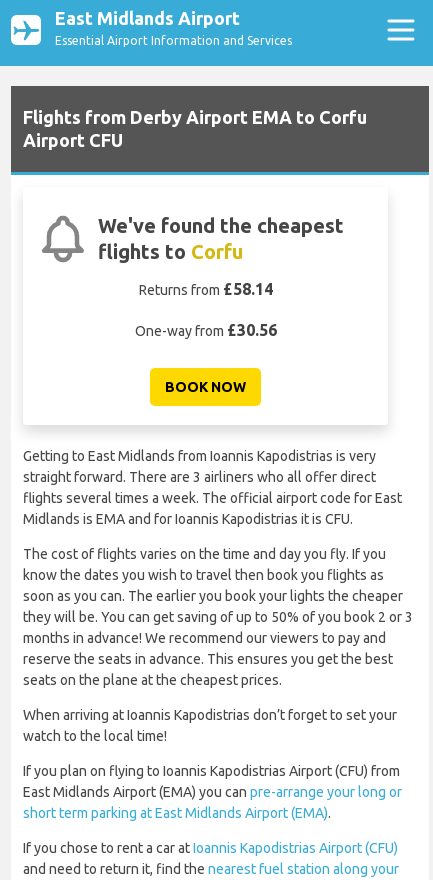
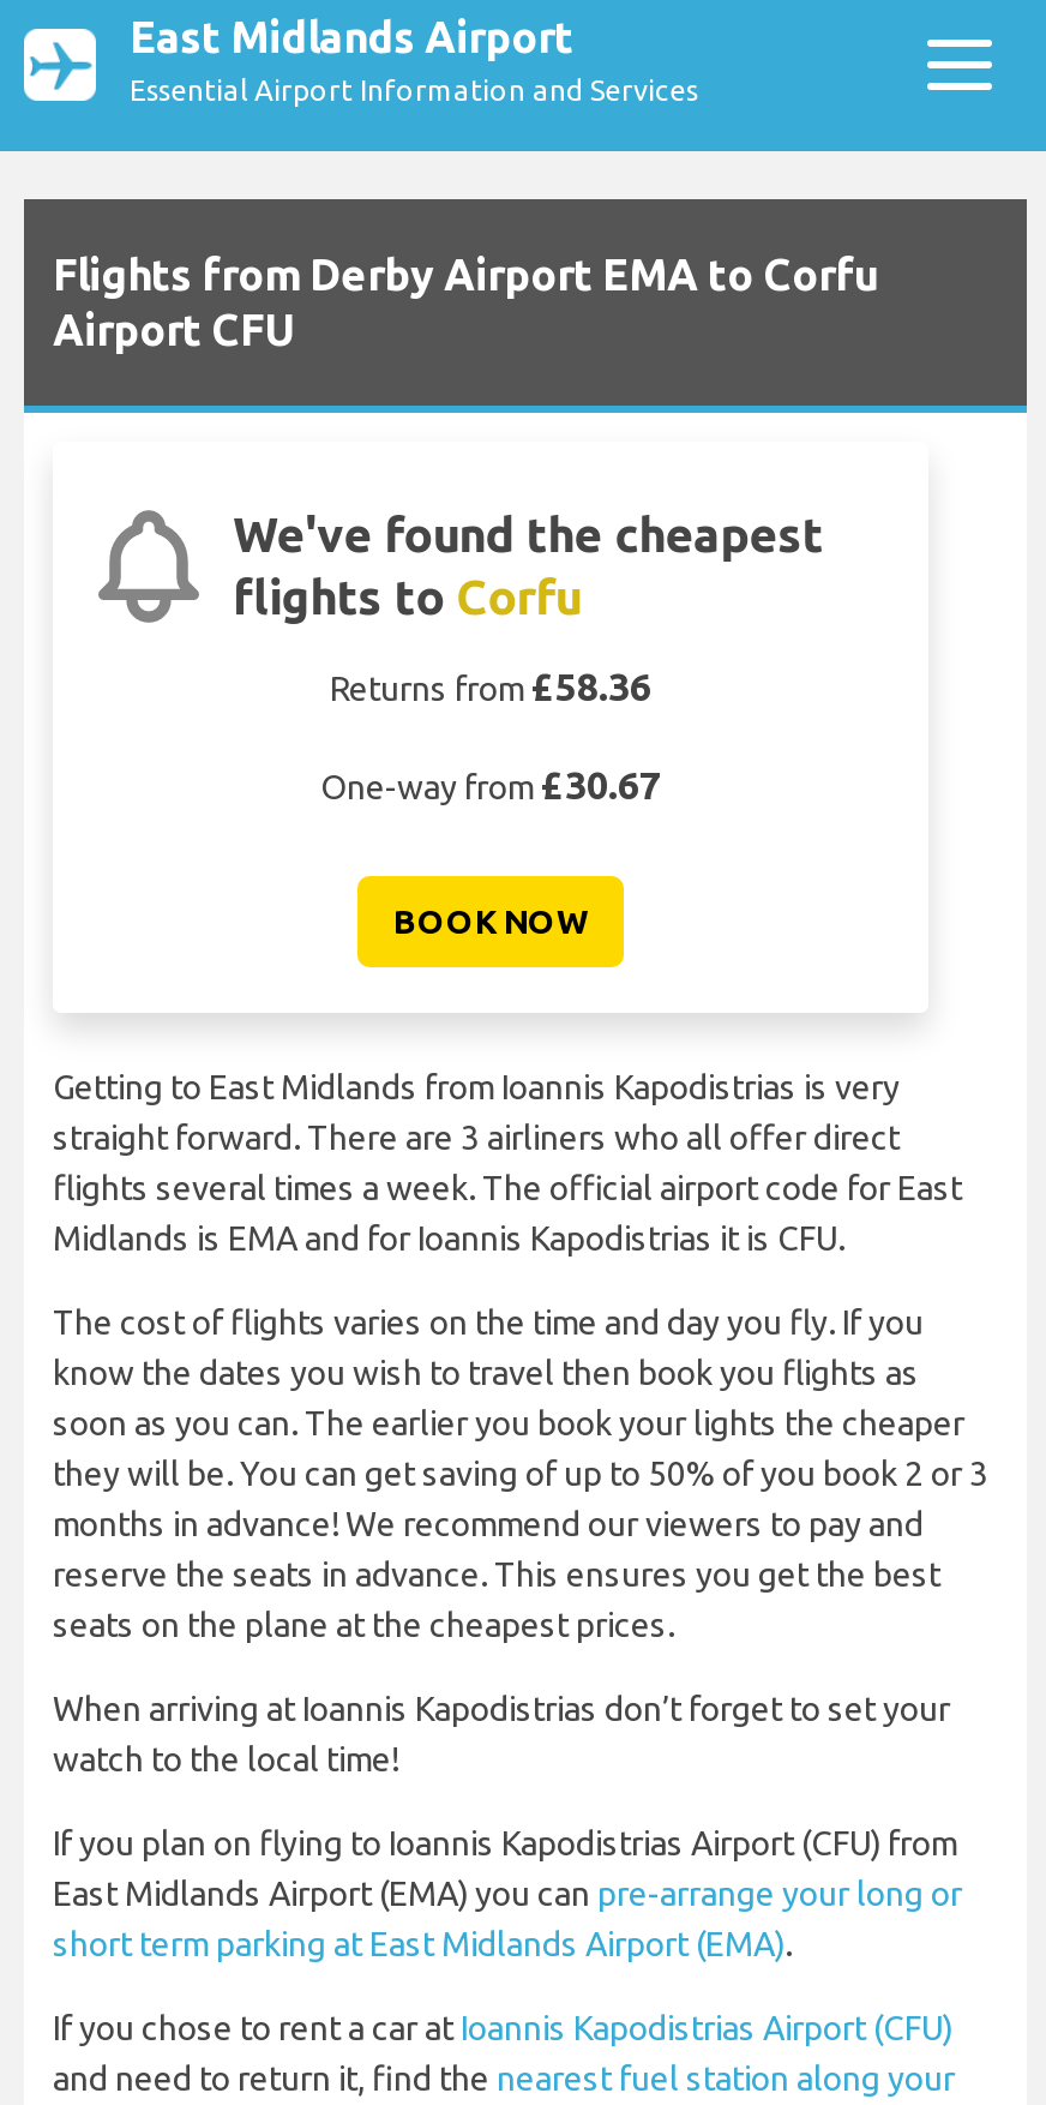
[138,280,272,298] Returns from £58.14 -> [330,665,651,708] Returns from £58.36
[134,321,276,339] One-way from £30.56 -> [320,764,661,807] One-way from £30.67

